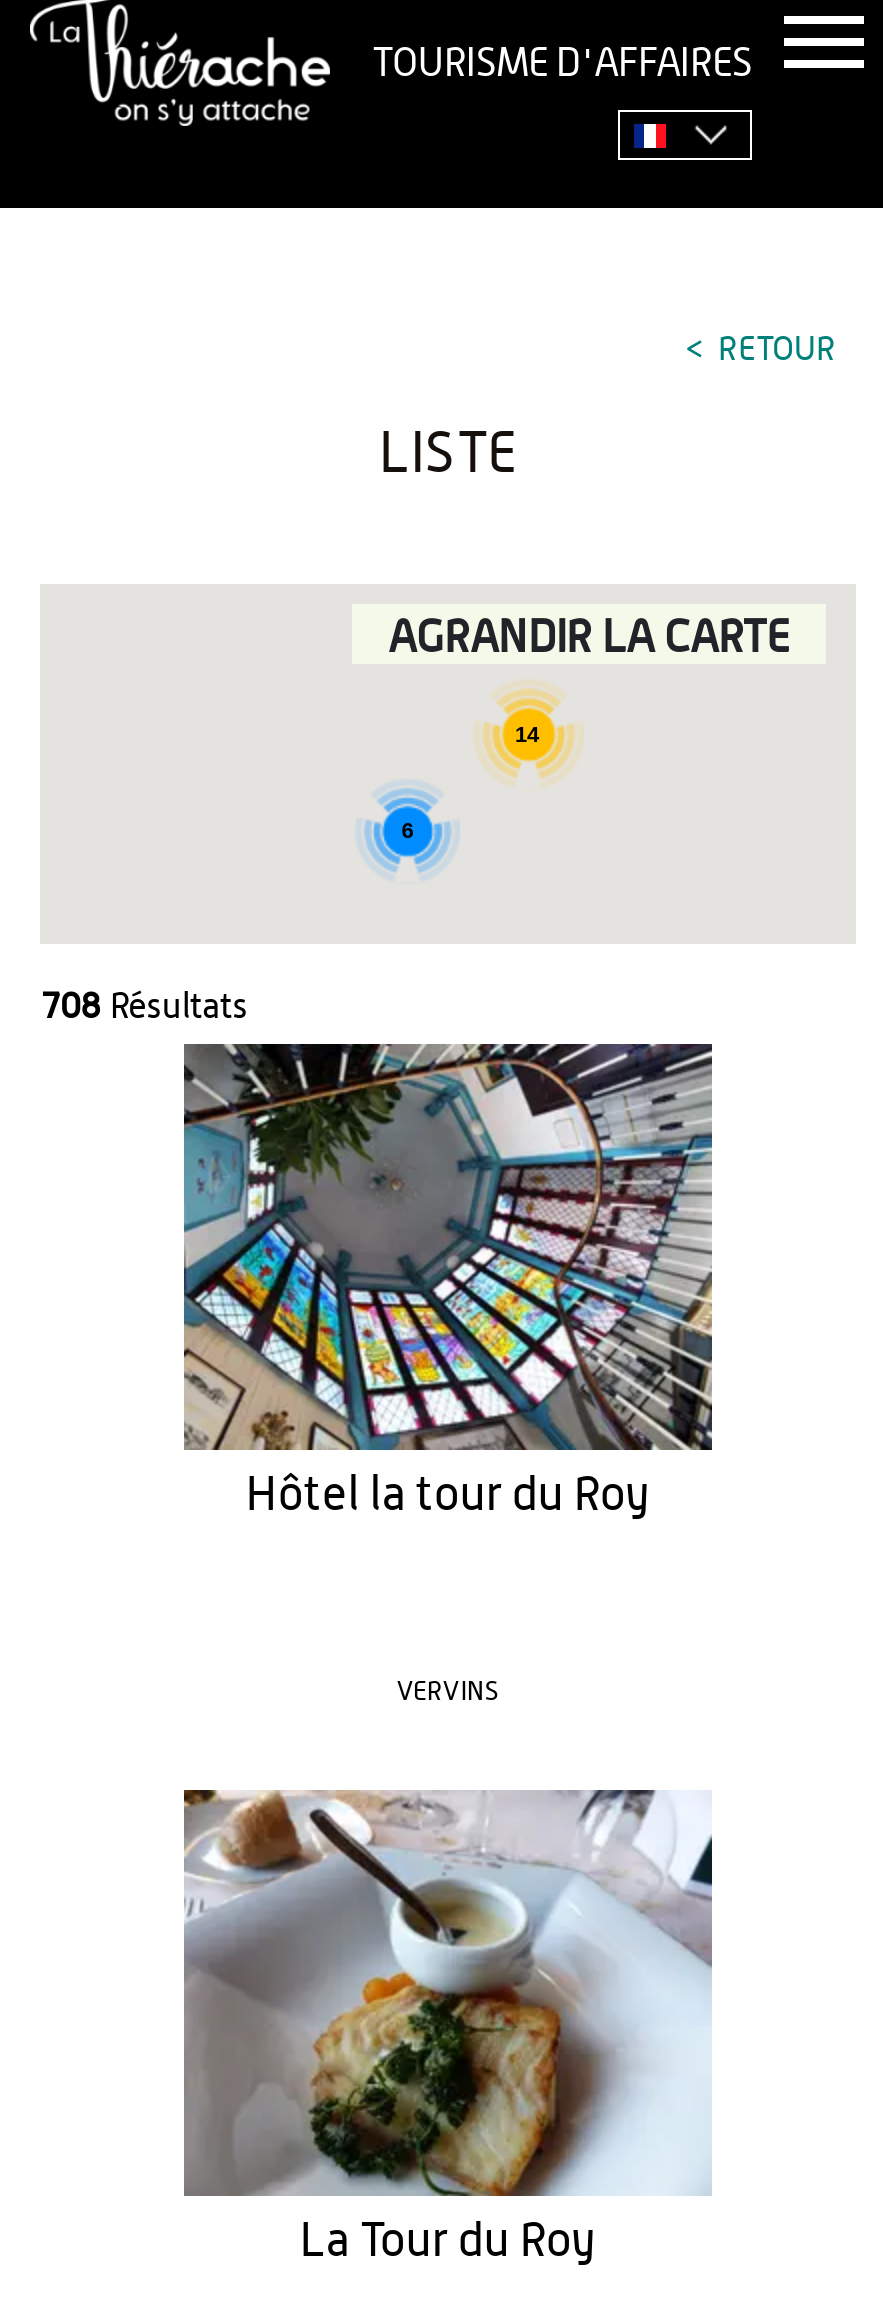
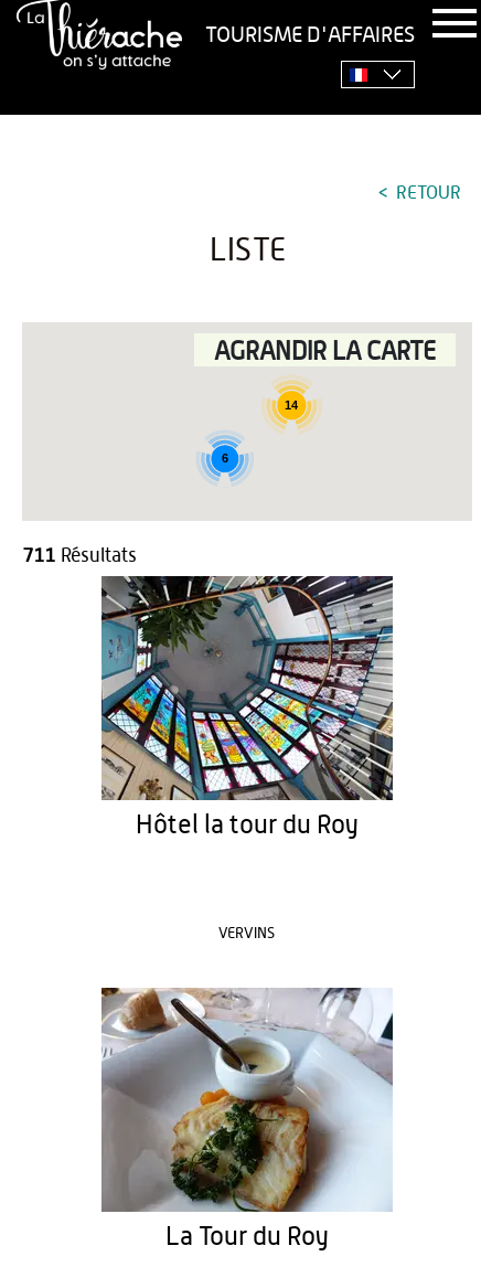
[40,988,248,1026] 708 Résultats -> [22,545,137,566] 711 Résultats

